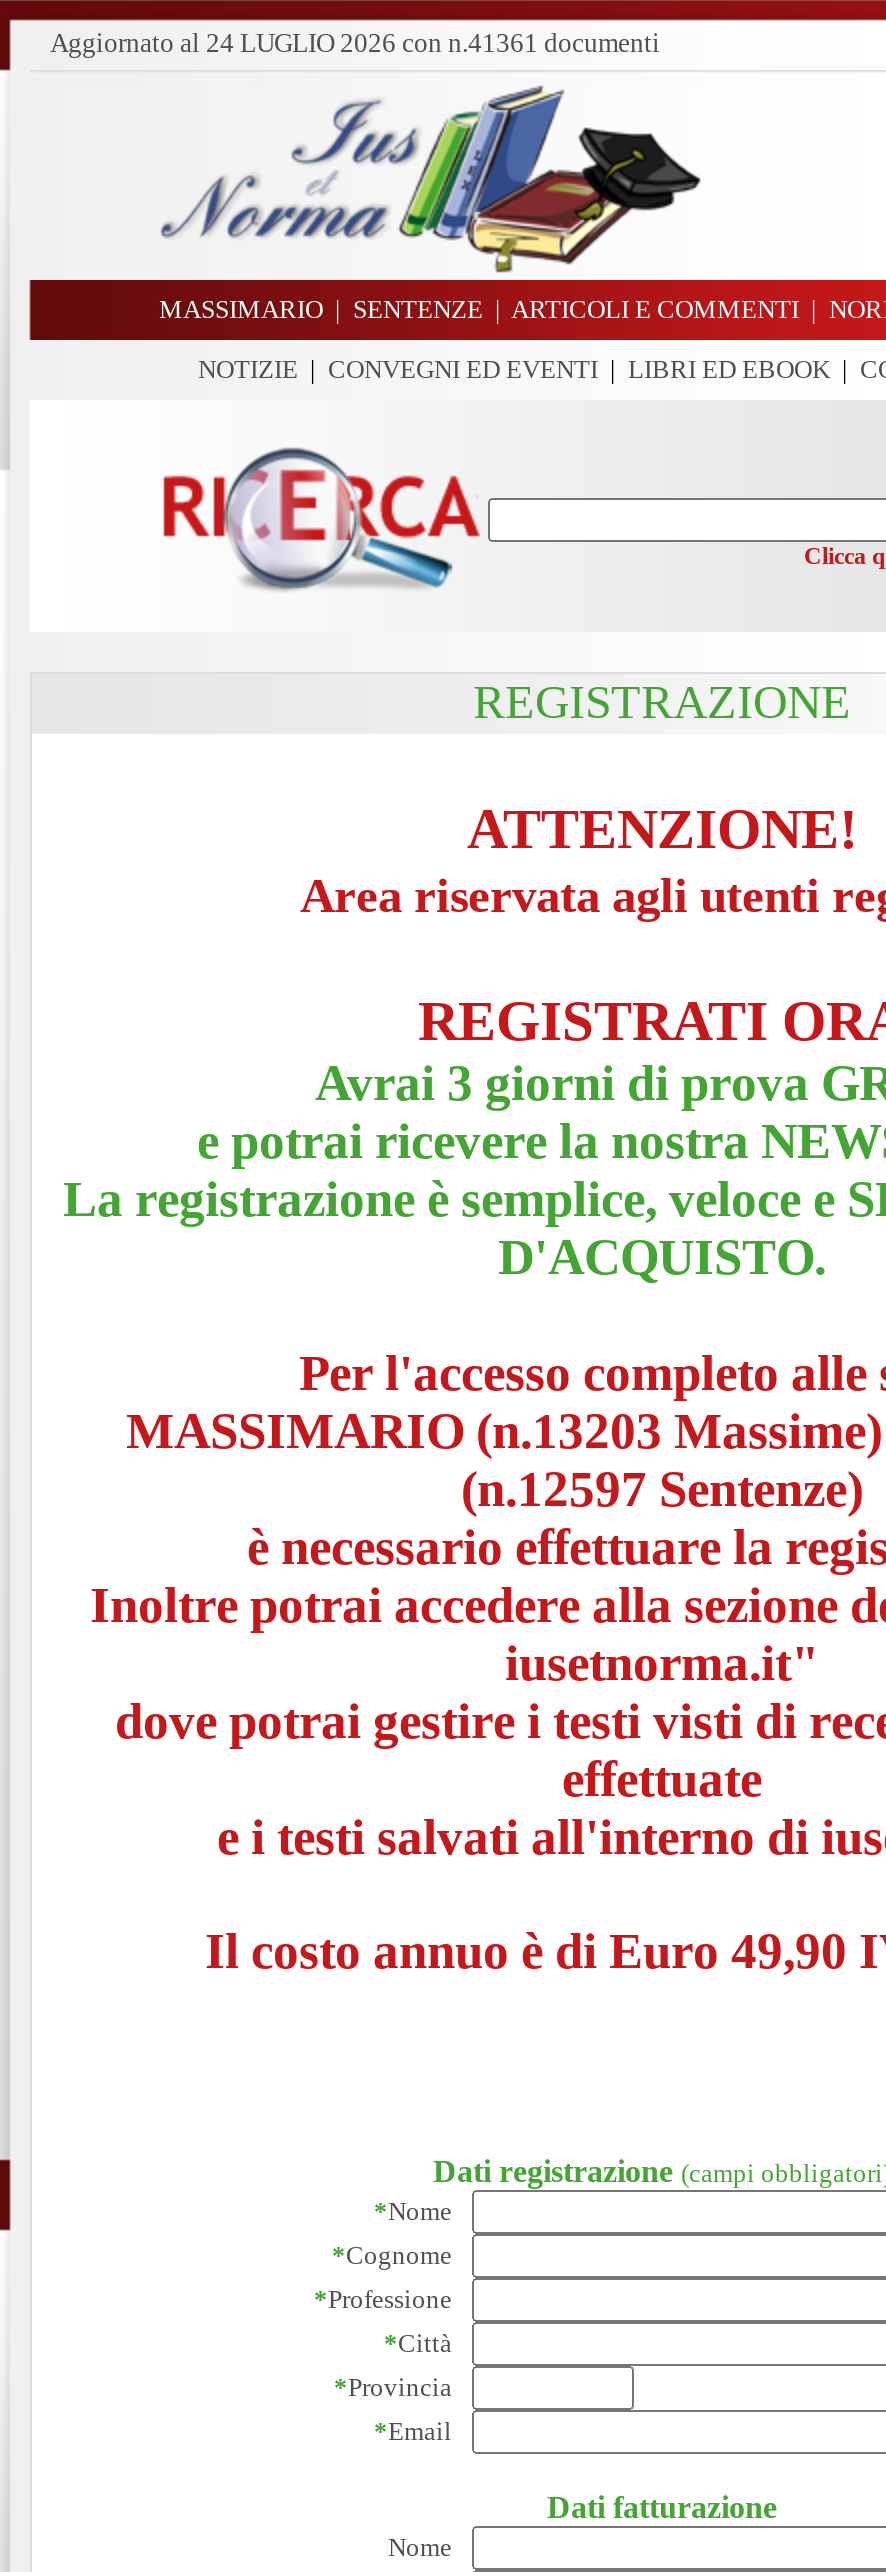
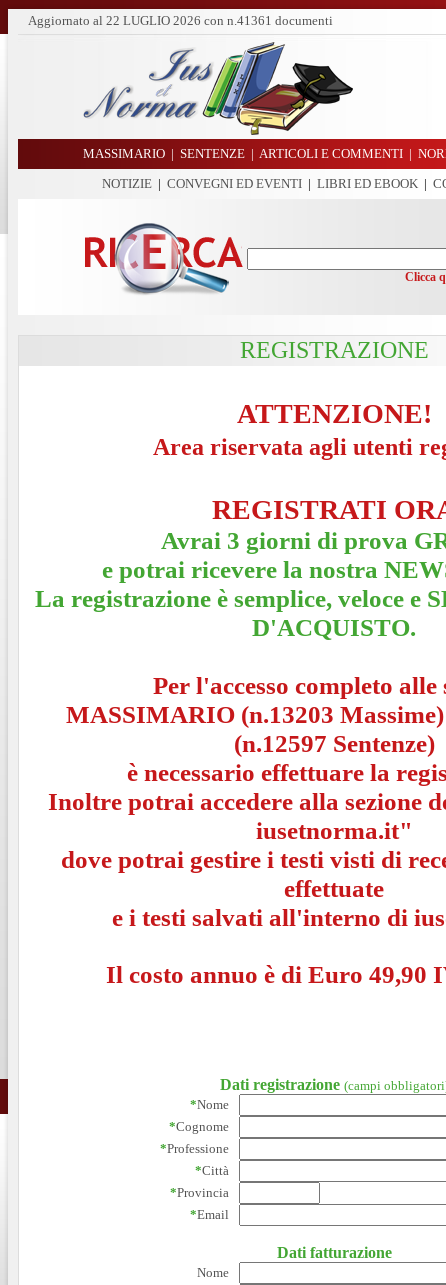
[50,28,660,58] Aggiornato al 24 LUGLIO 2026 con n.41361 documenti -> [28,13,333,28] Aggiornato al 22 LUGLIO 2026 con n.41361 documenti

